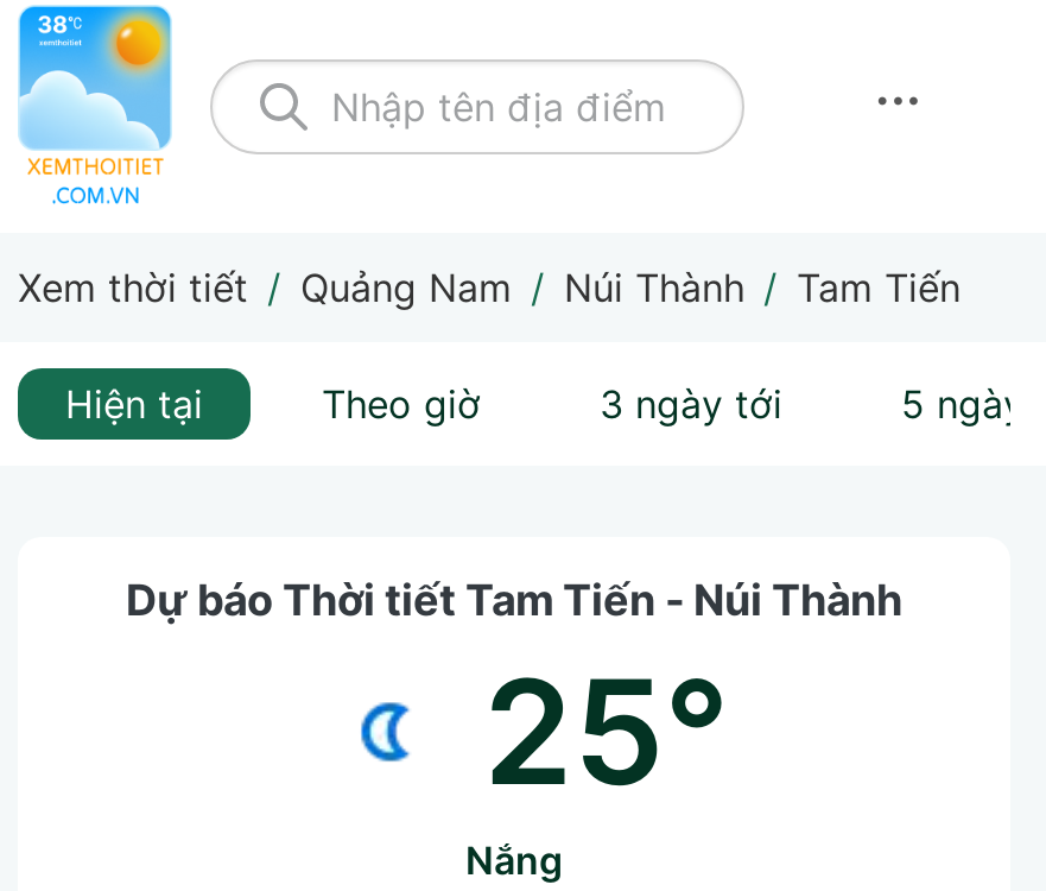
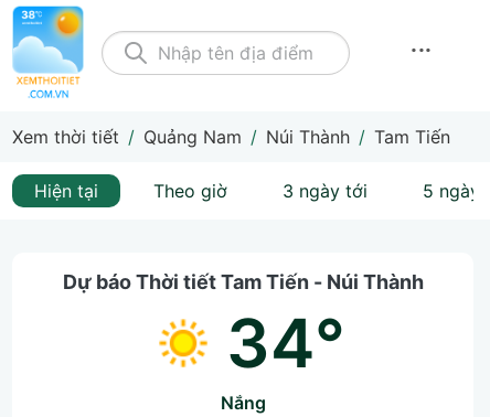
[336,643,730,819] [image] | 25° -> [158,302,345,384] [image] | 34°

